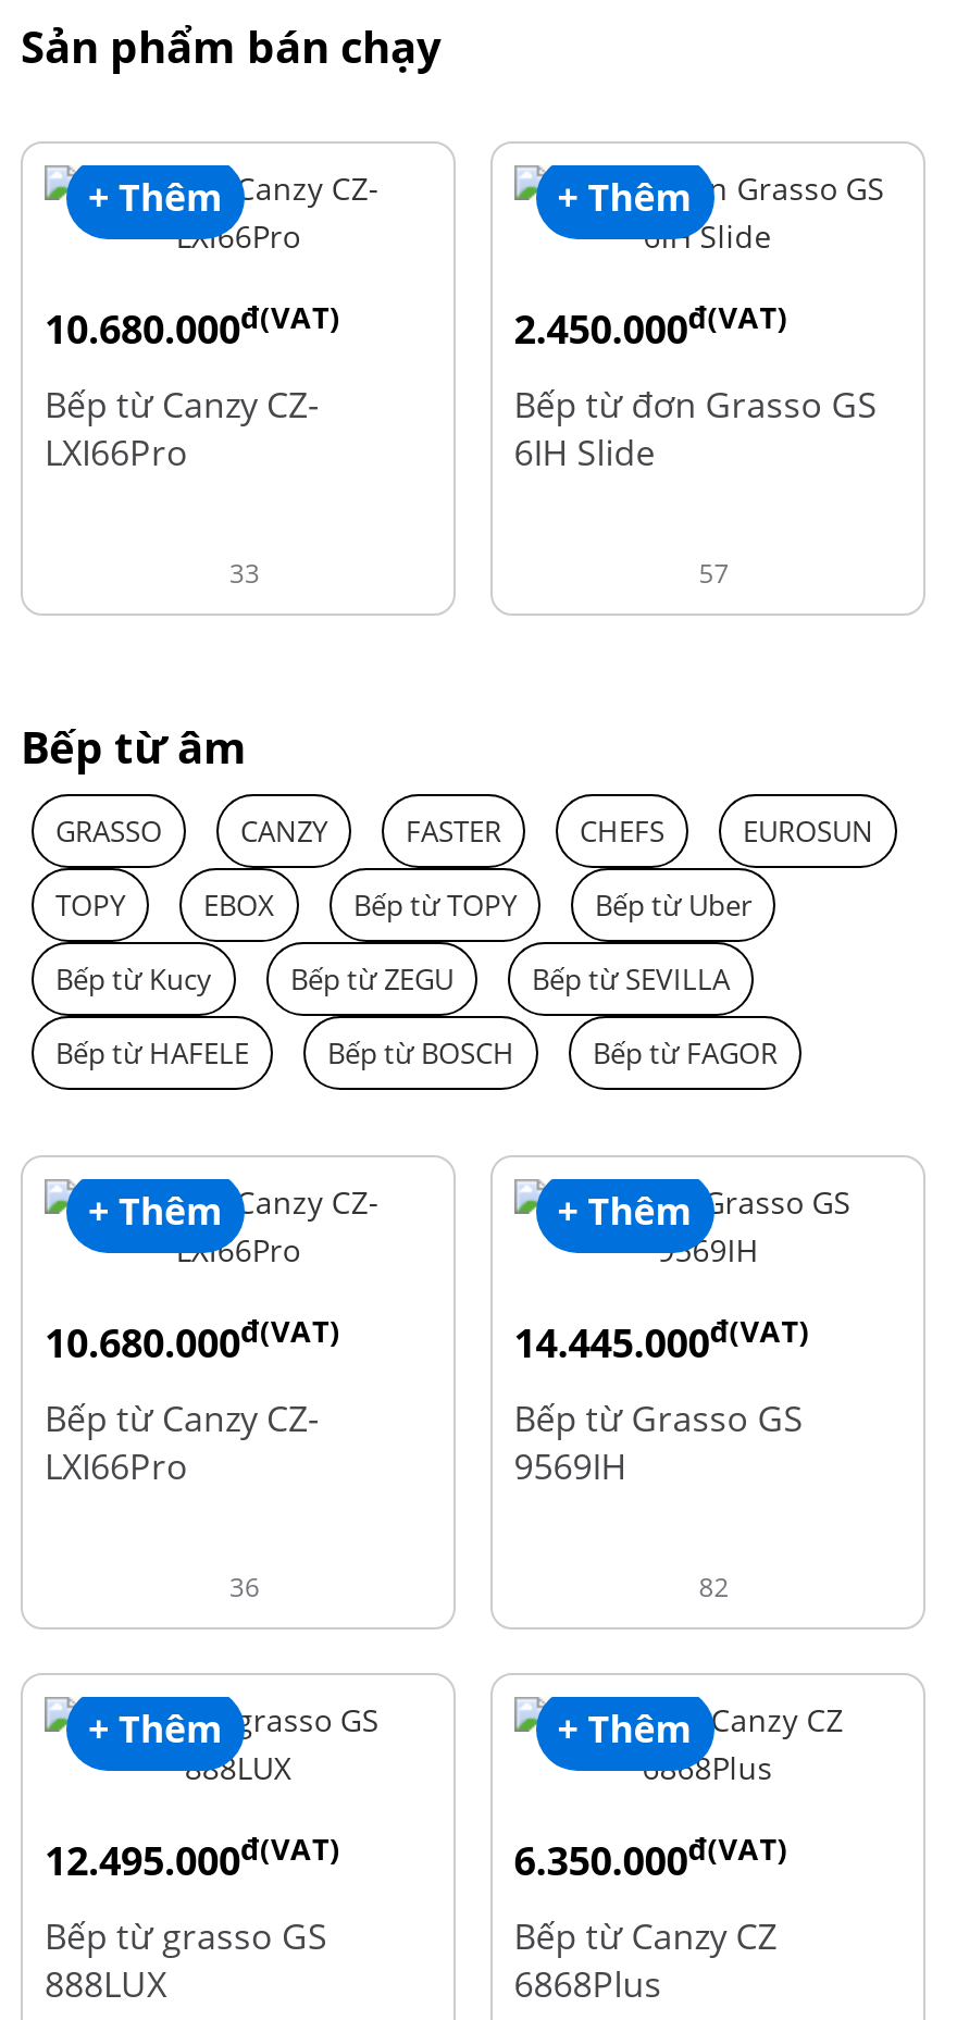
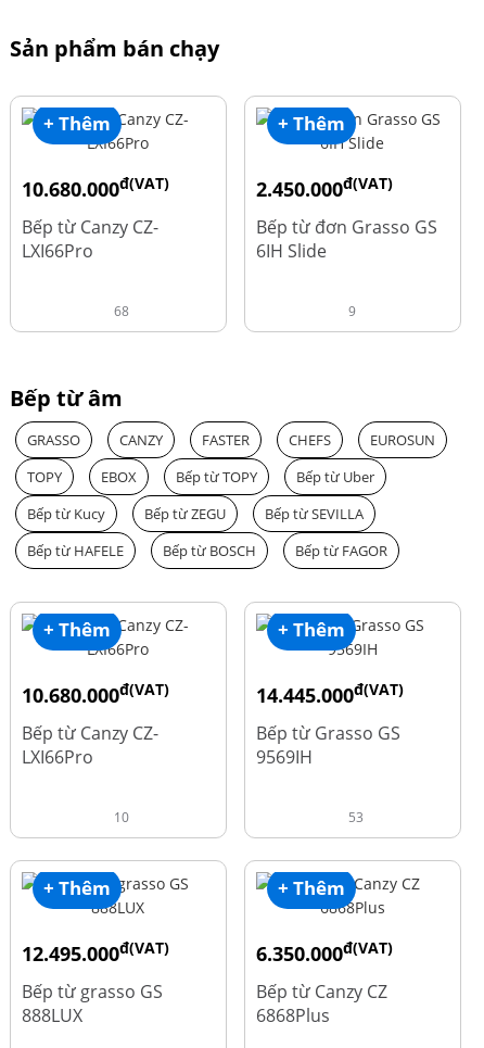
[229,555,260,592] 33 -> [114,302,129,320] 68
[699,555,729,592] 57 -> [348,302,356,320] 9
[229,1569,260,1606] 36 -> [114,808,129,827] 10
[699,1569,729,1606] 82 -> [348,808,363,827] 53

